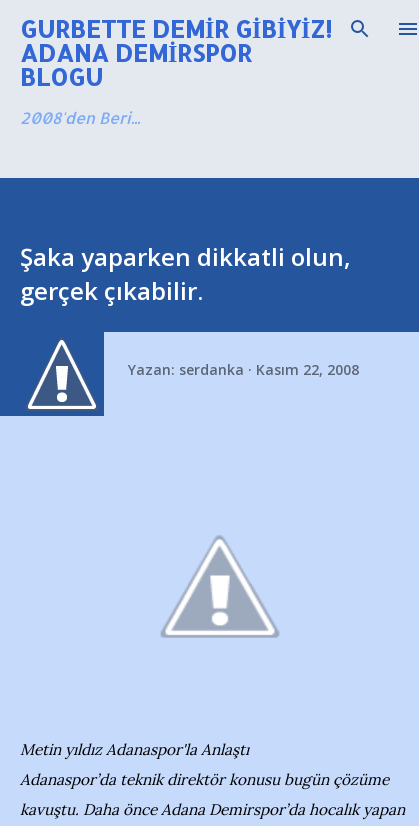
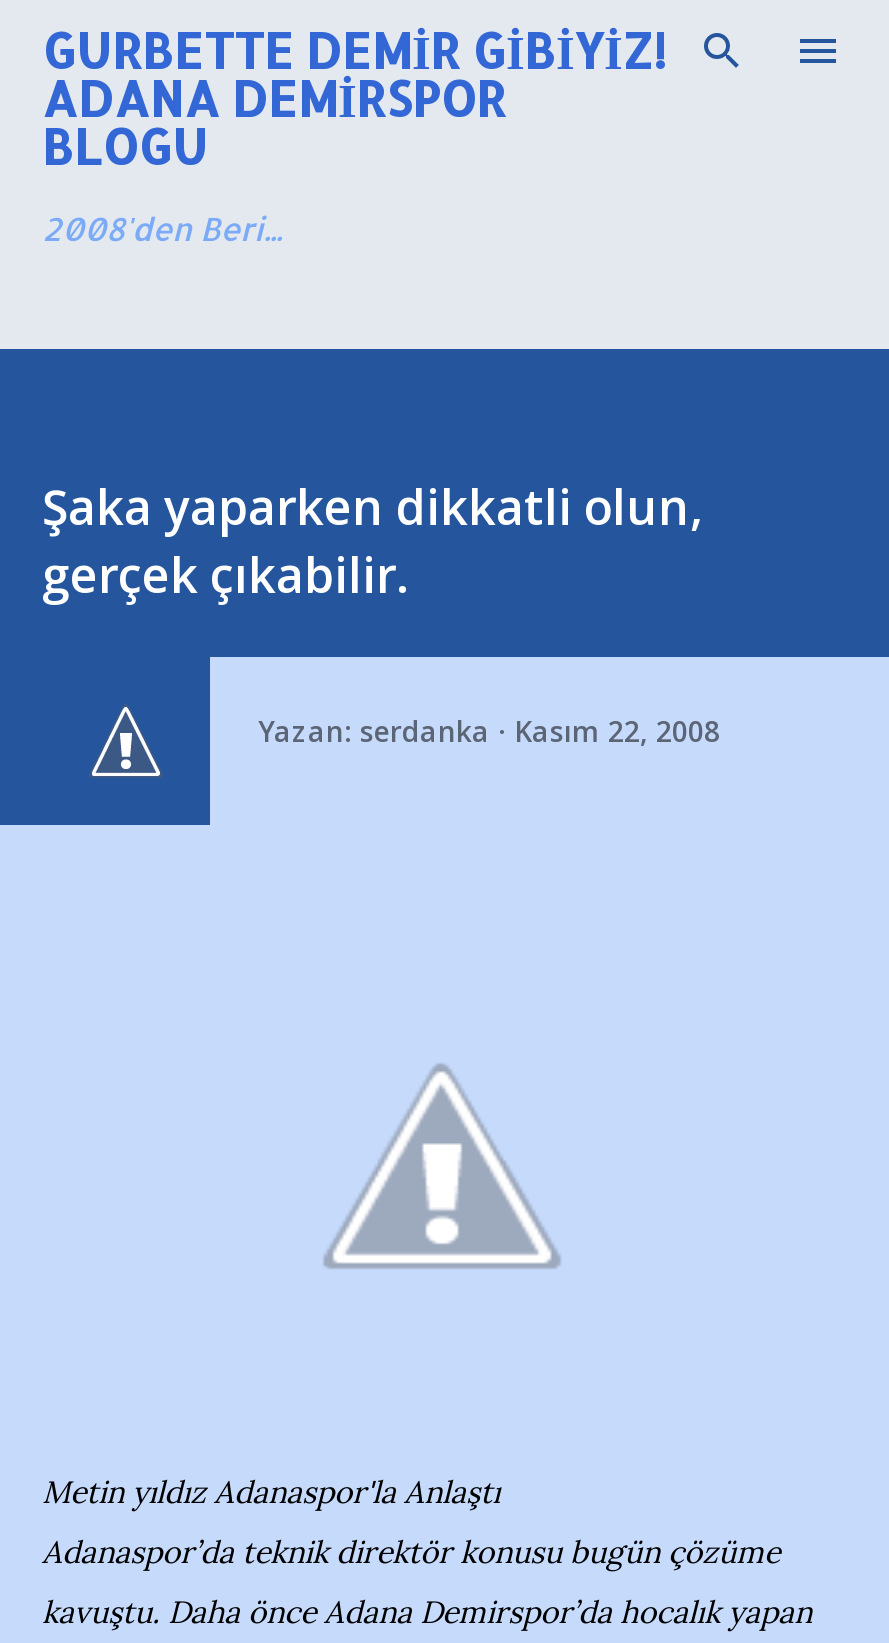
[26,338,98,411] [image] -> [56,673,196,813] [image]

